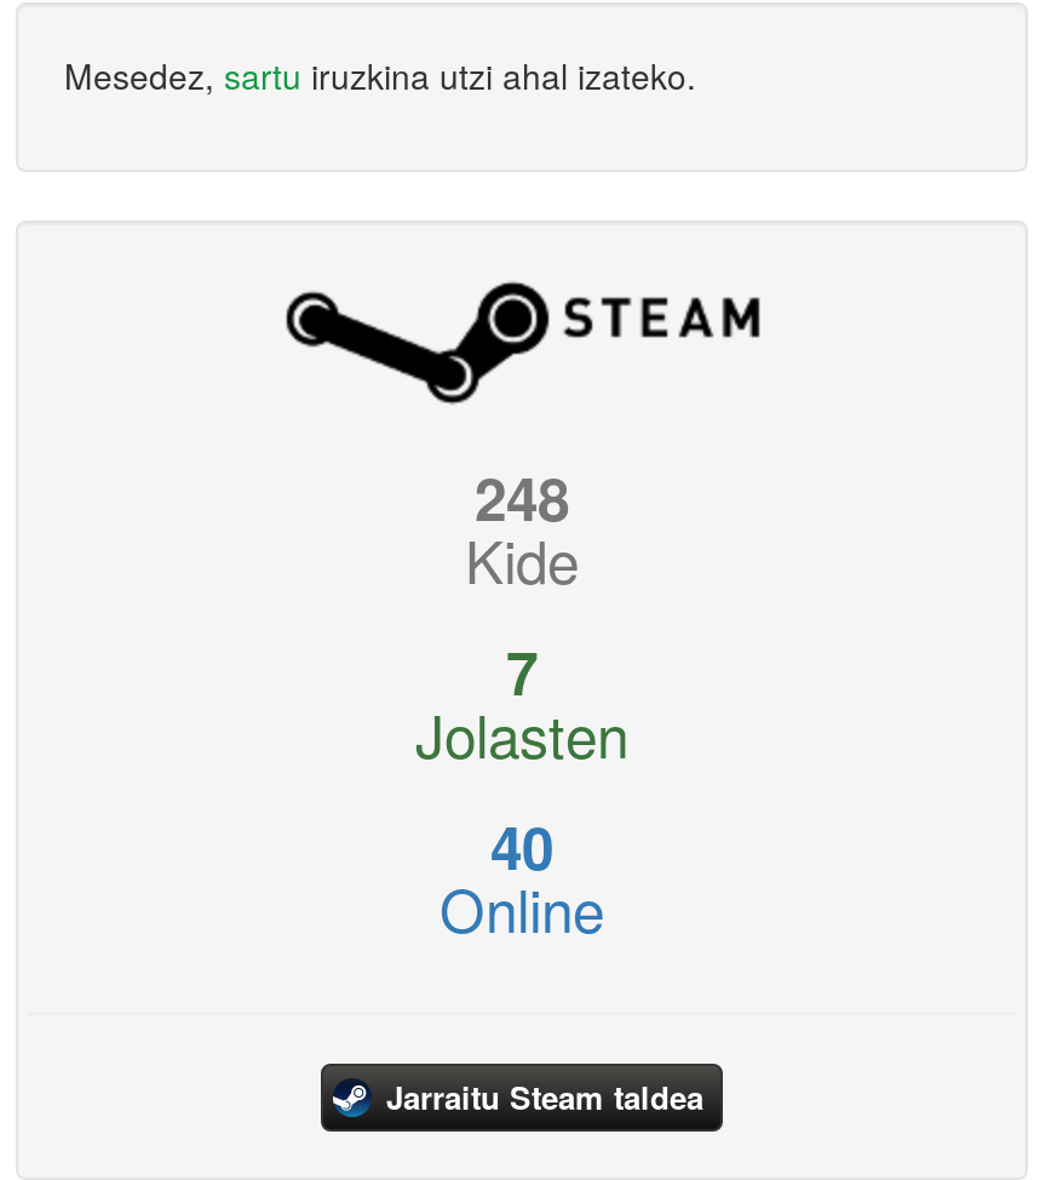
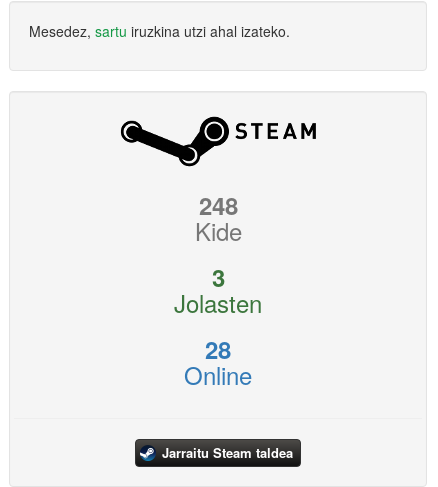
[506,629,538,711] 7 -> [211,260,224,294] 3
[490,803,553,886] 40 -> [205,332,231,366] 28

